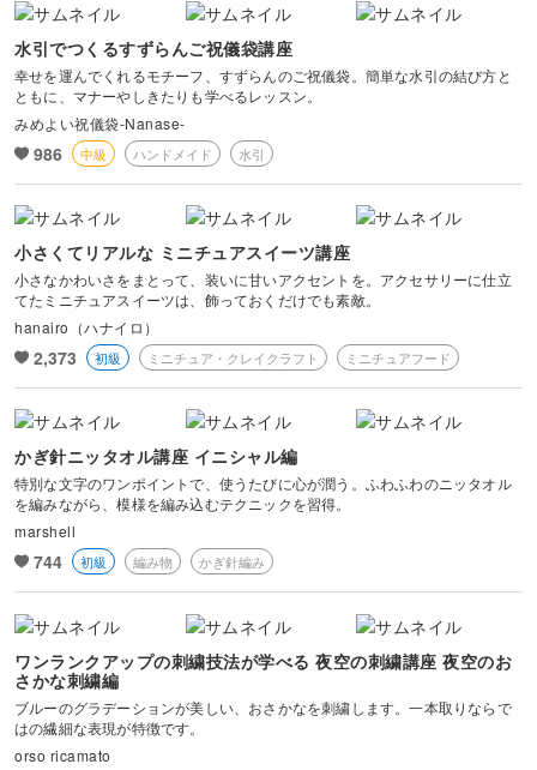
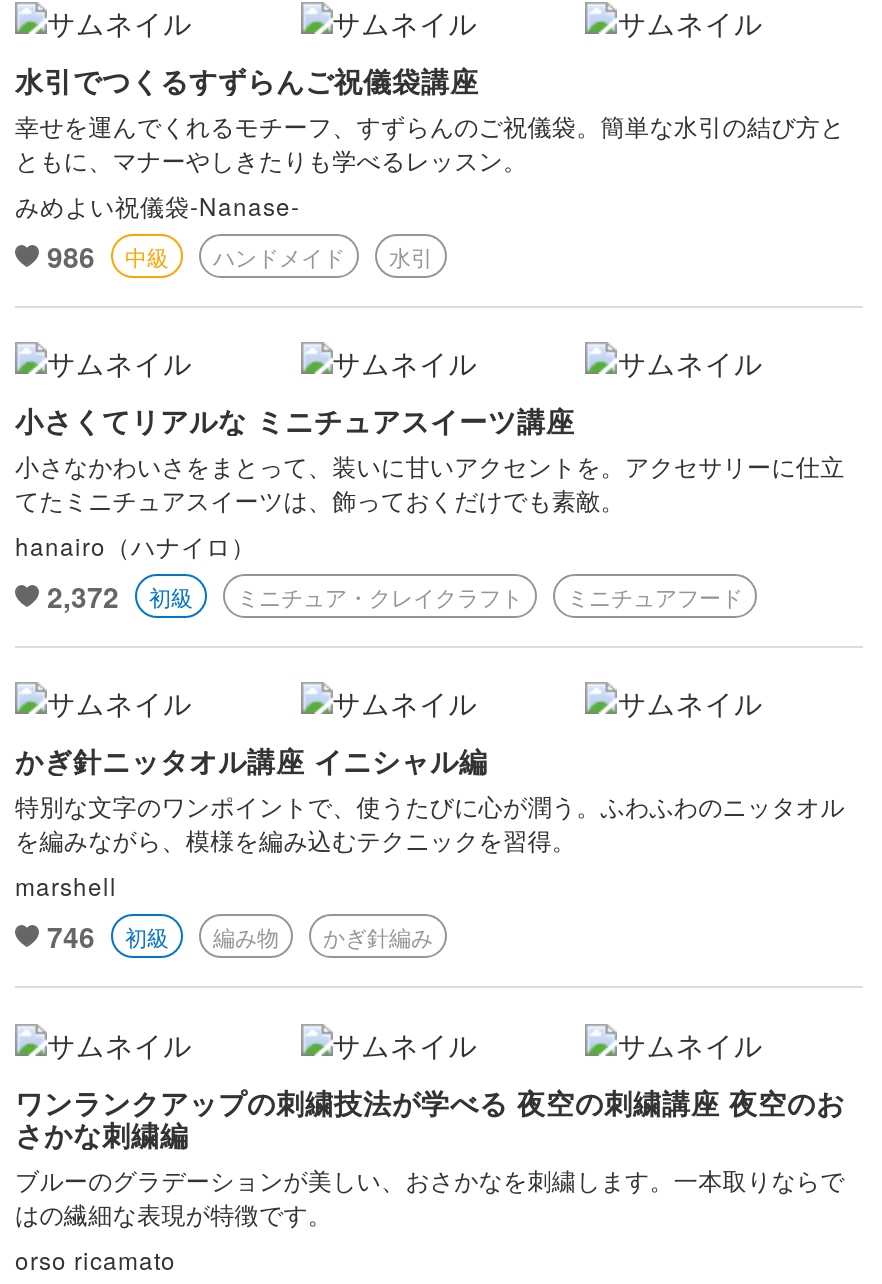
[34,345,451,369] 2,373 初級 ミニチュア・クレイクラフト ミニチュアフード -> [47,576,743,616] 2,372 初級 ミニチュア・クレイクラフト ミニチュアフード
[34,550,62,574] 744 -> [47,917,95,957] 746

